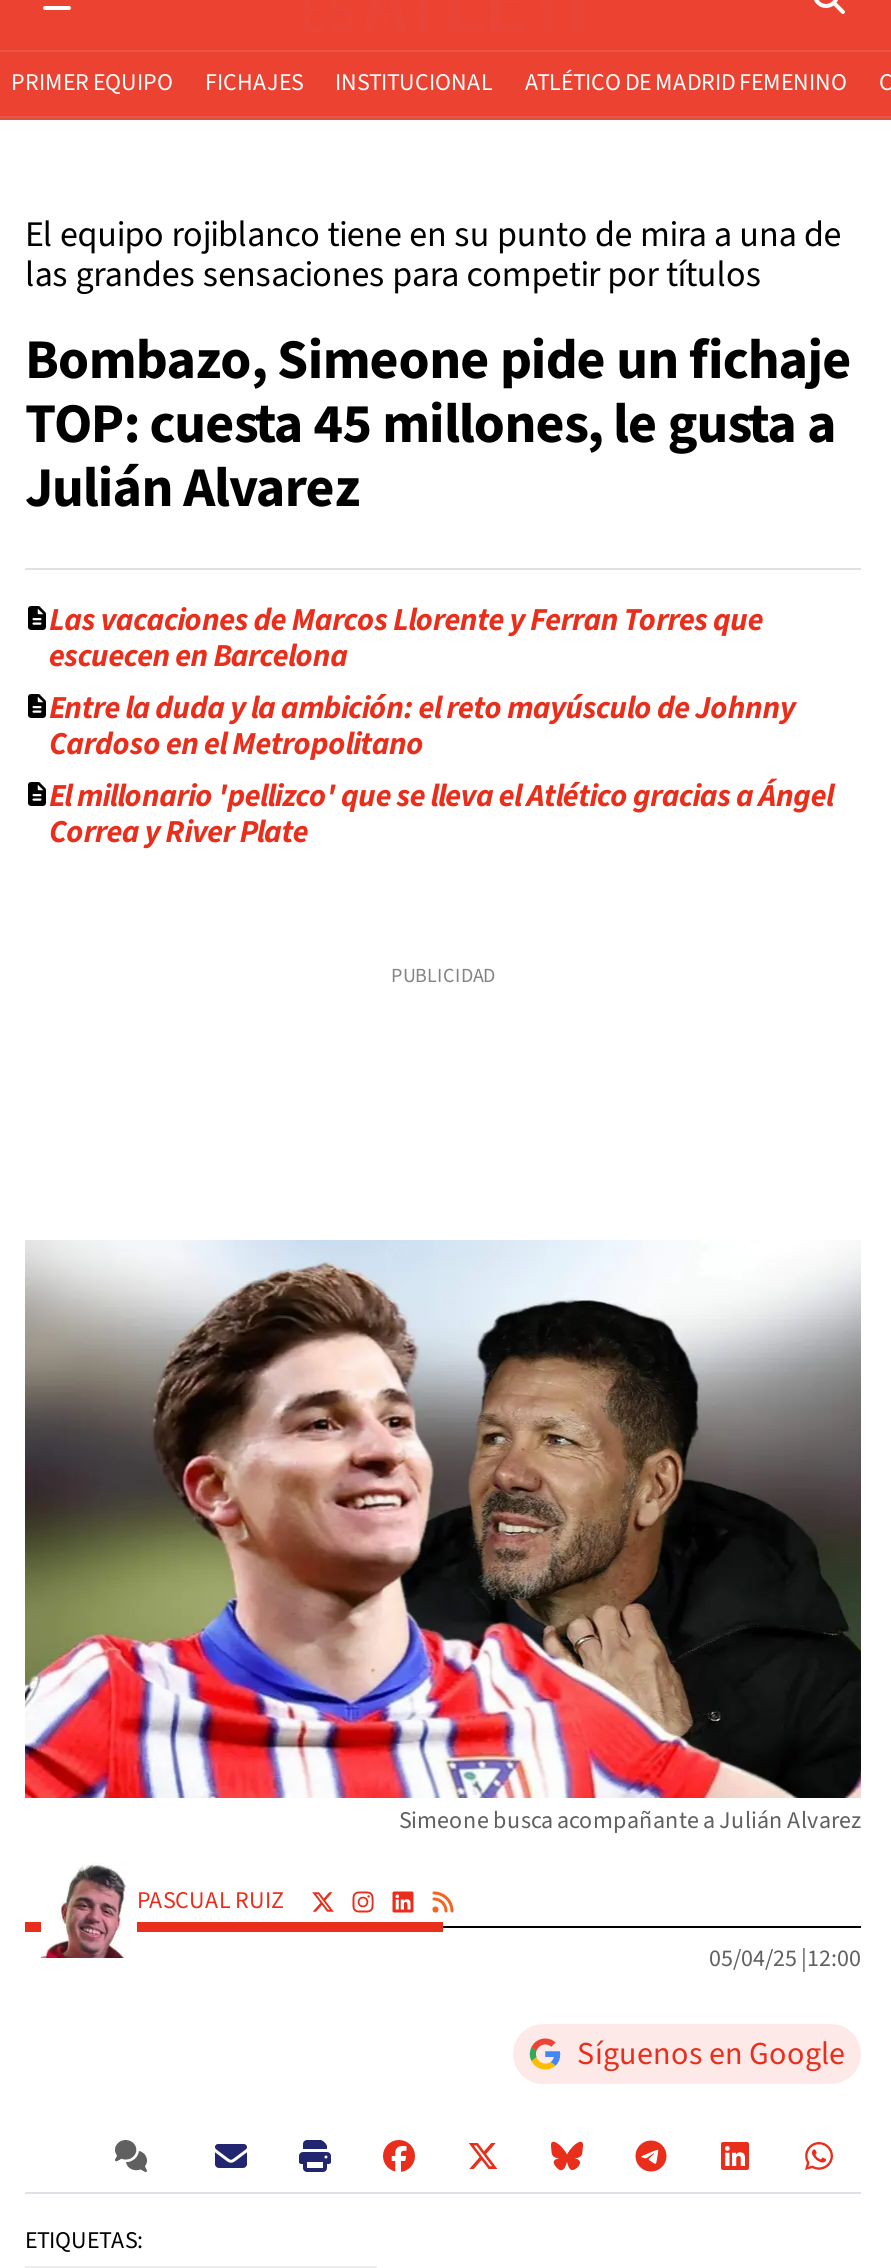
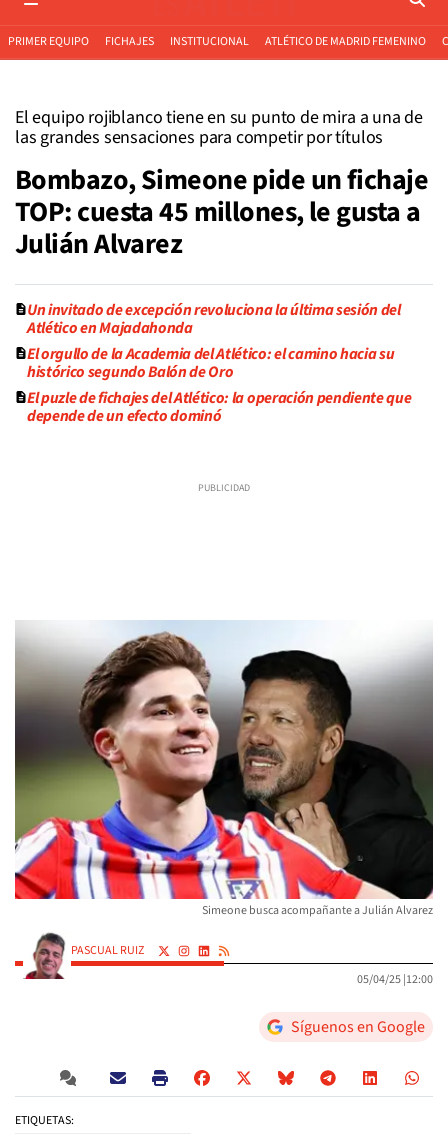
[49,598,833,854] Las vacaciones de Marcos Llorente y Ferran Torres que | escuecen en Barcelona | Entre la duda y la ambición: el reto mayúsculo de Johnny | Cardoso en el Metropolitano | El millonario 'pellizco' que se lleva el Atlético gracias a Ángel | Correa y River Plate -> [27,299,411,427] Un invitado de excepción revoluciona la última sesión del | Atlético en Majadahonda | El orgullo de la Academia del Atlético: el camino hacia su | histórico segundo Balón de Oro | El puzle de fichajes del Atlético: la operación pendiente que | depende de un efecto dominó

